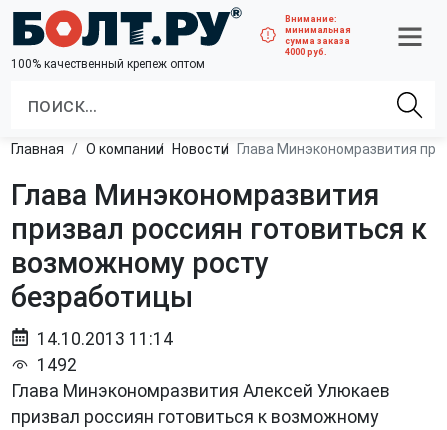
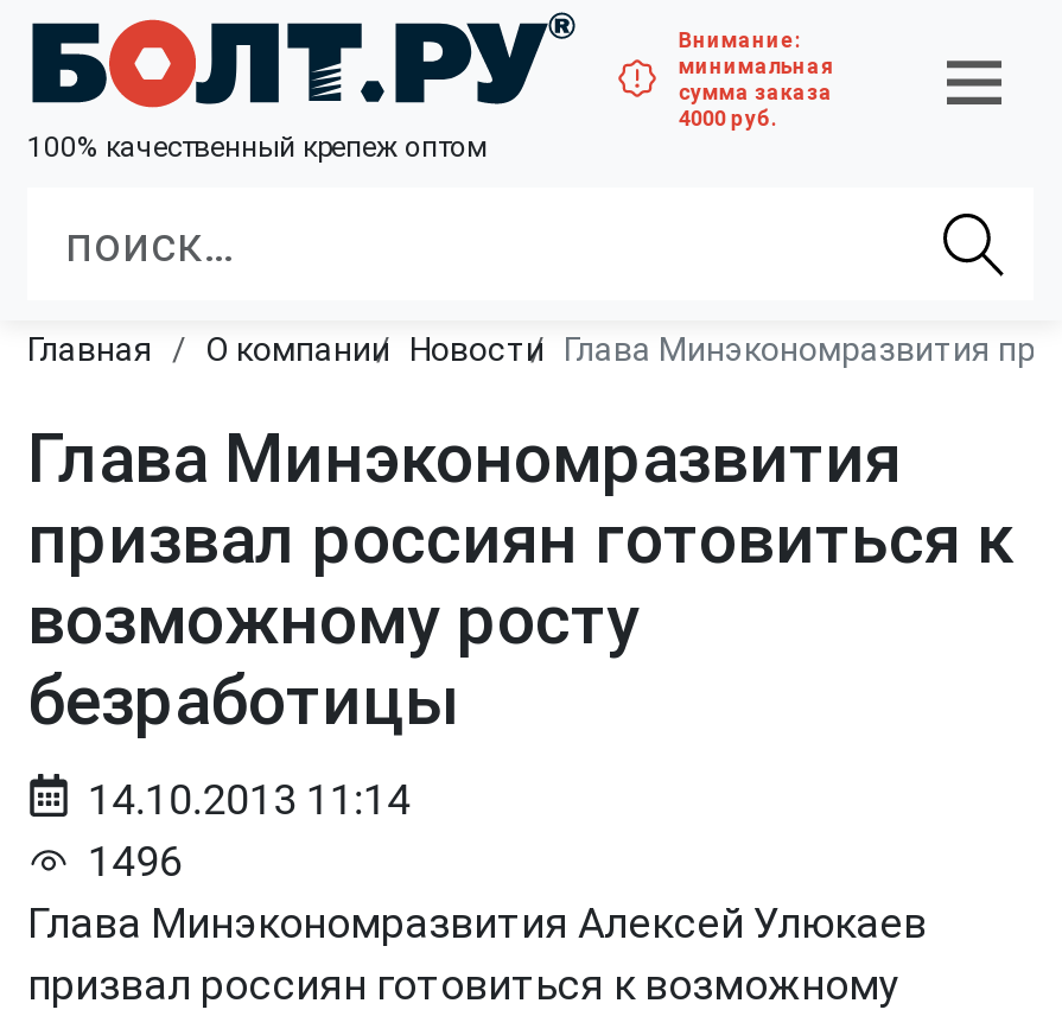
[37,355,77,375] 1492 -> [88,838,183,885] 1496

